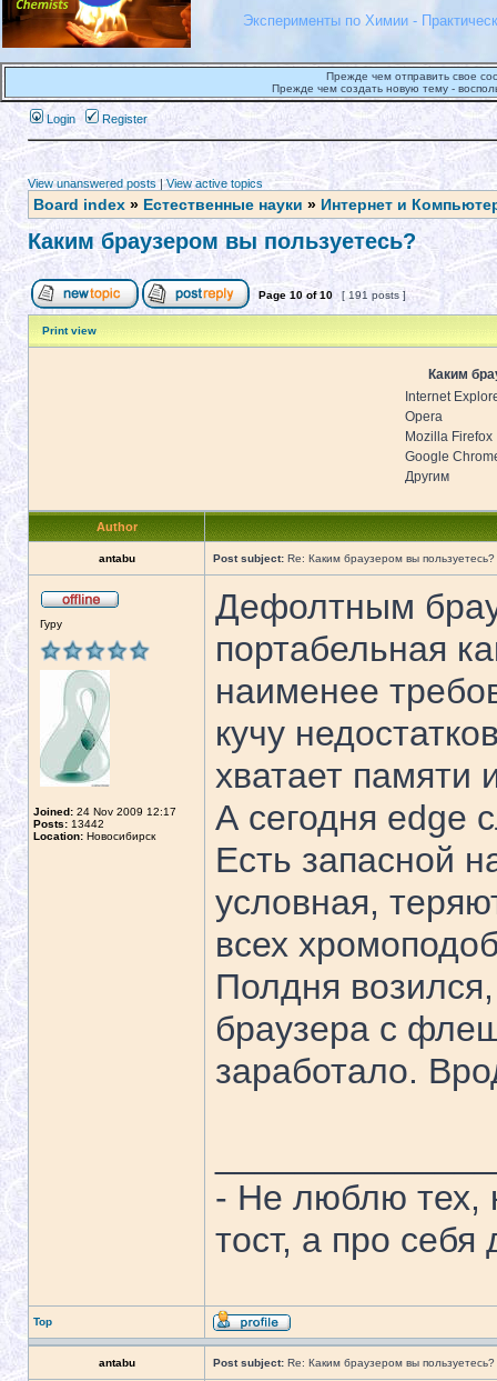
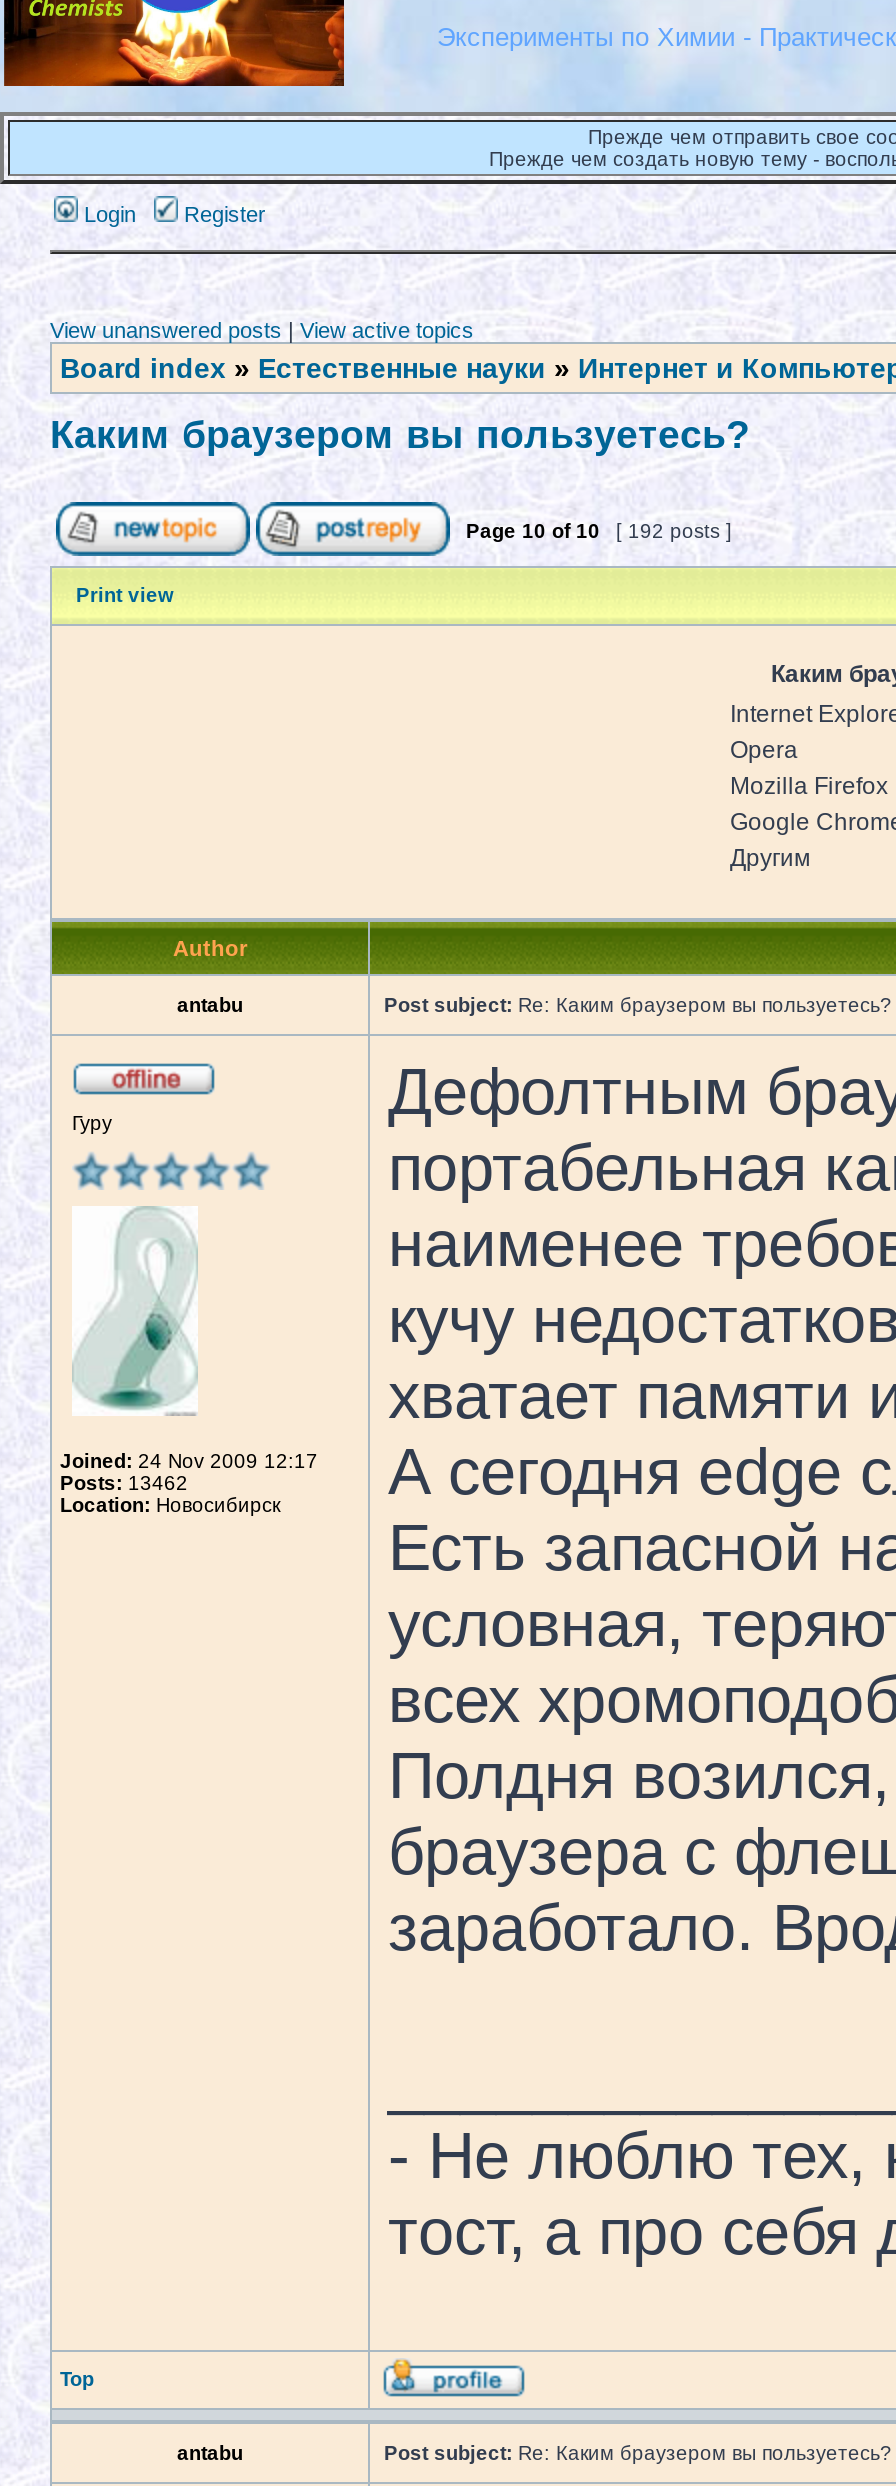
[255,289,409,301] Page 10 of 10 [ 191 posts ] -> [460,520,738,542] Page 10 of 10 [ 192 posts ]
[33,818,104,830] Posts: 13442 -> [60,1472,188,1494] Posts: 13462

